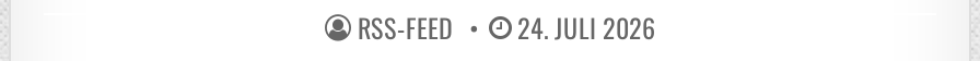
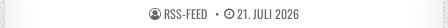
[358,10,655,47] RSS-FEED 24. JULI 2026 -> [164,5,299,22] RSS-FEED 21. JULI 2026

